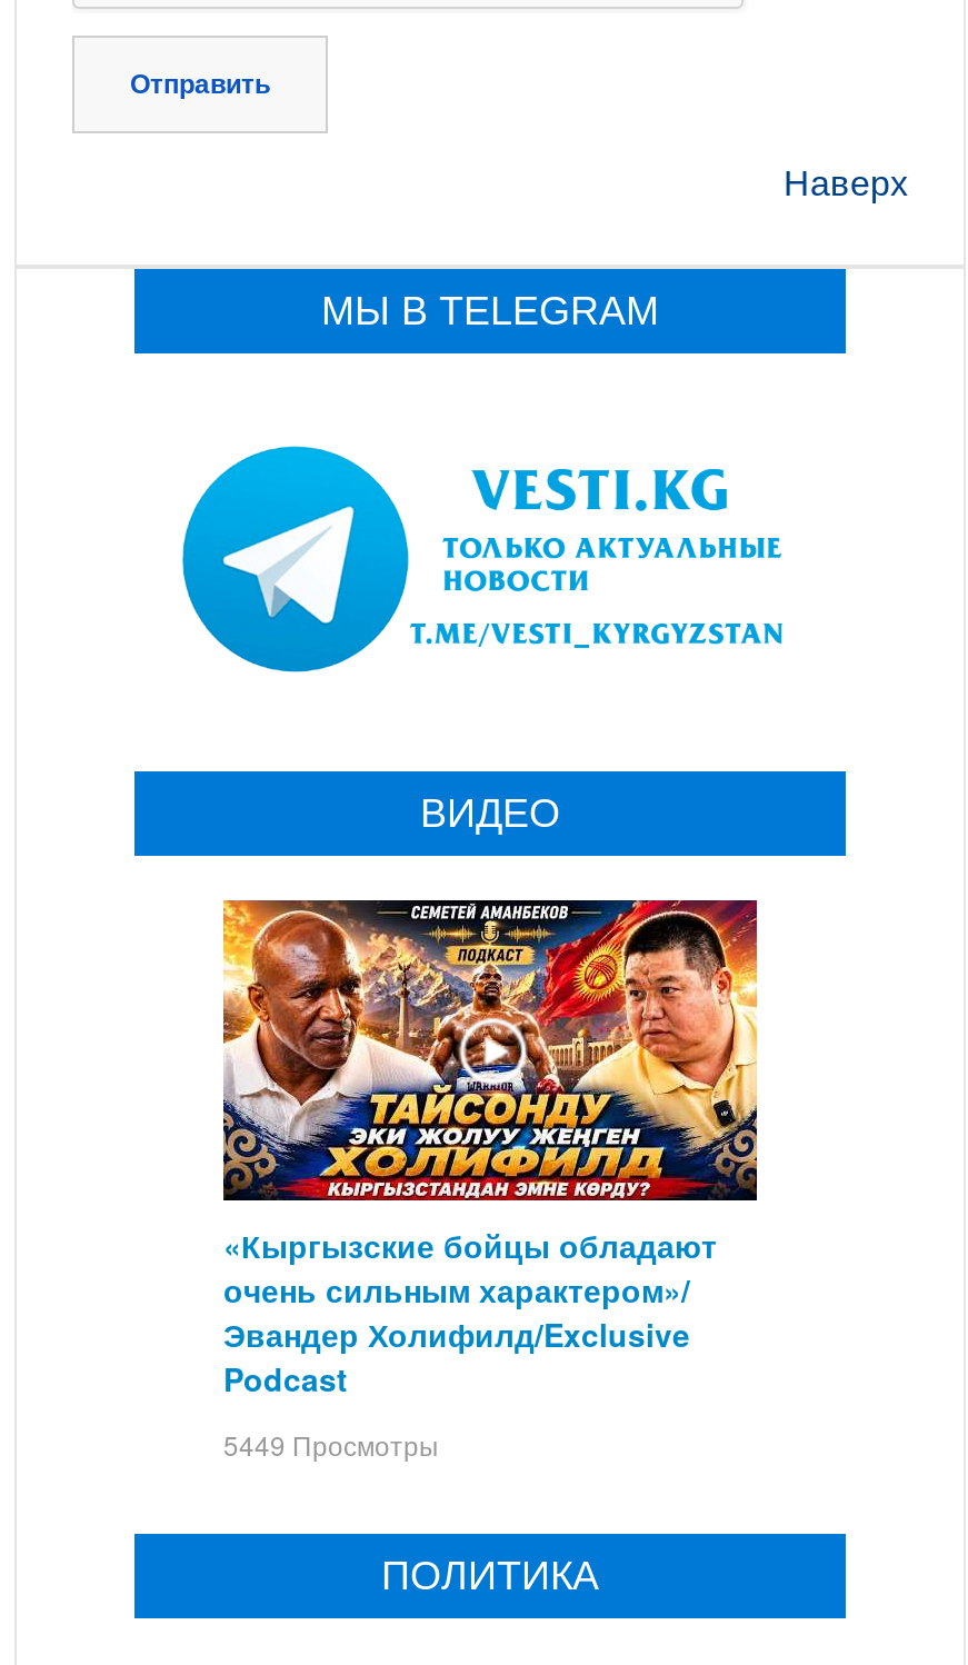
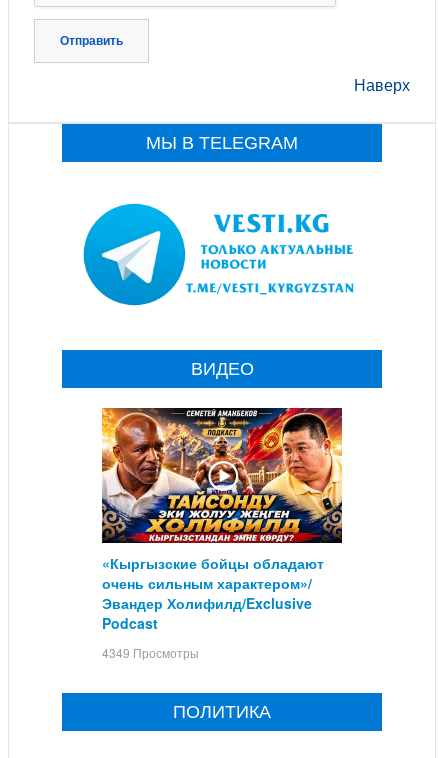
[223,1424,439,1462] 5449 Просмотры -> [102,644,199,661] 4349 Просмотры

